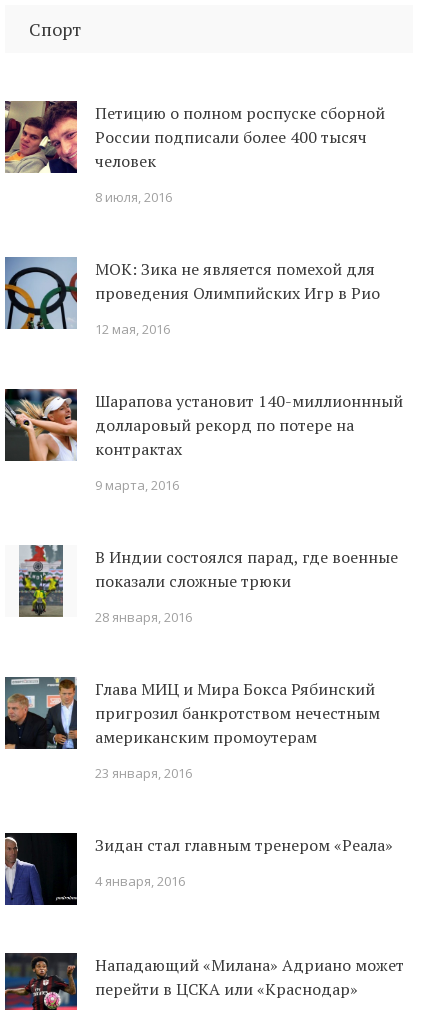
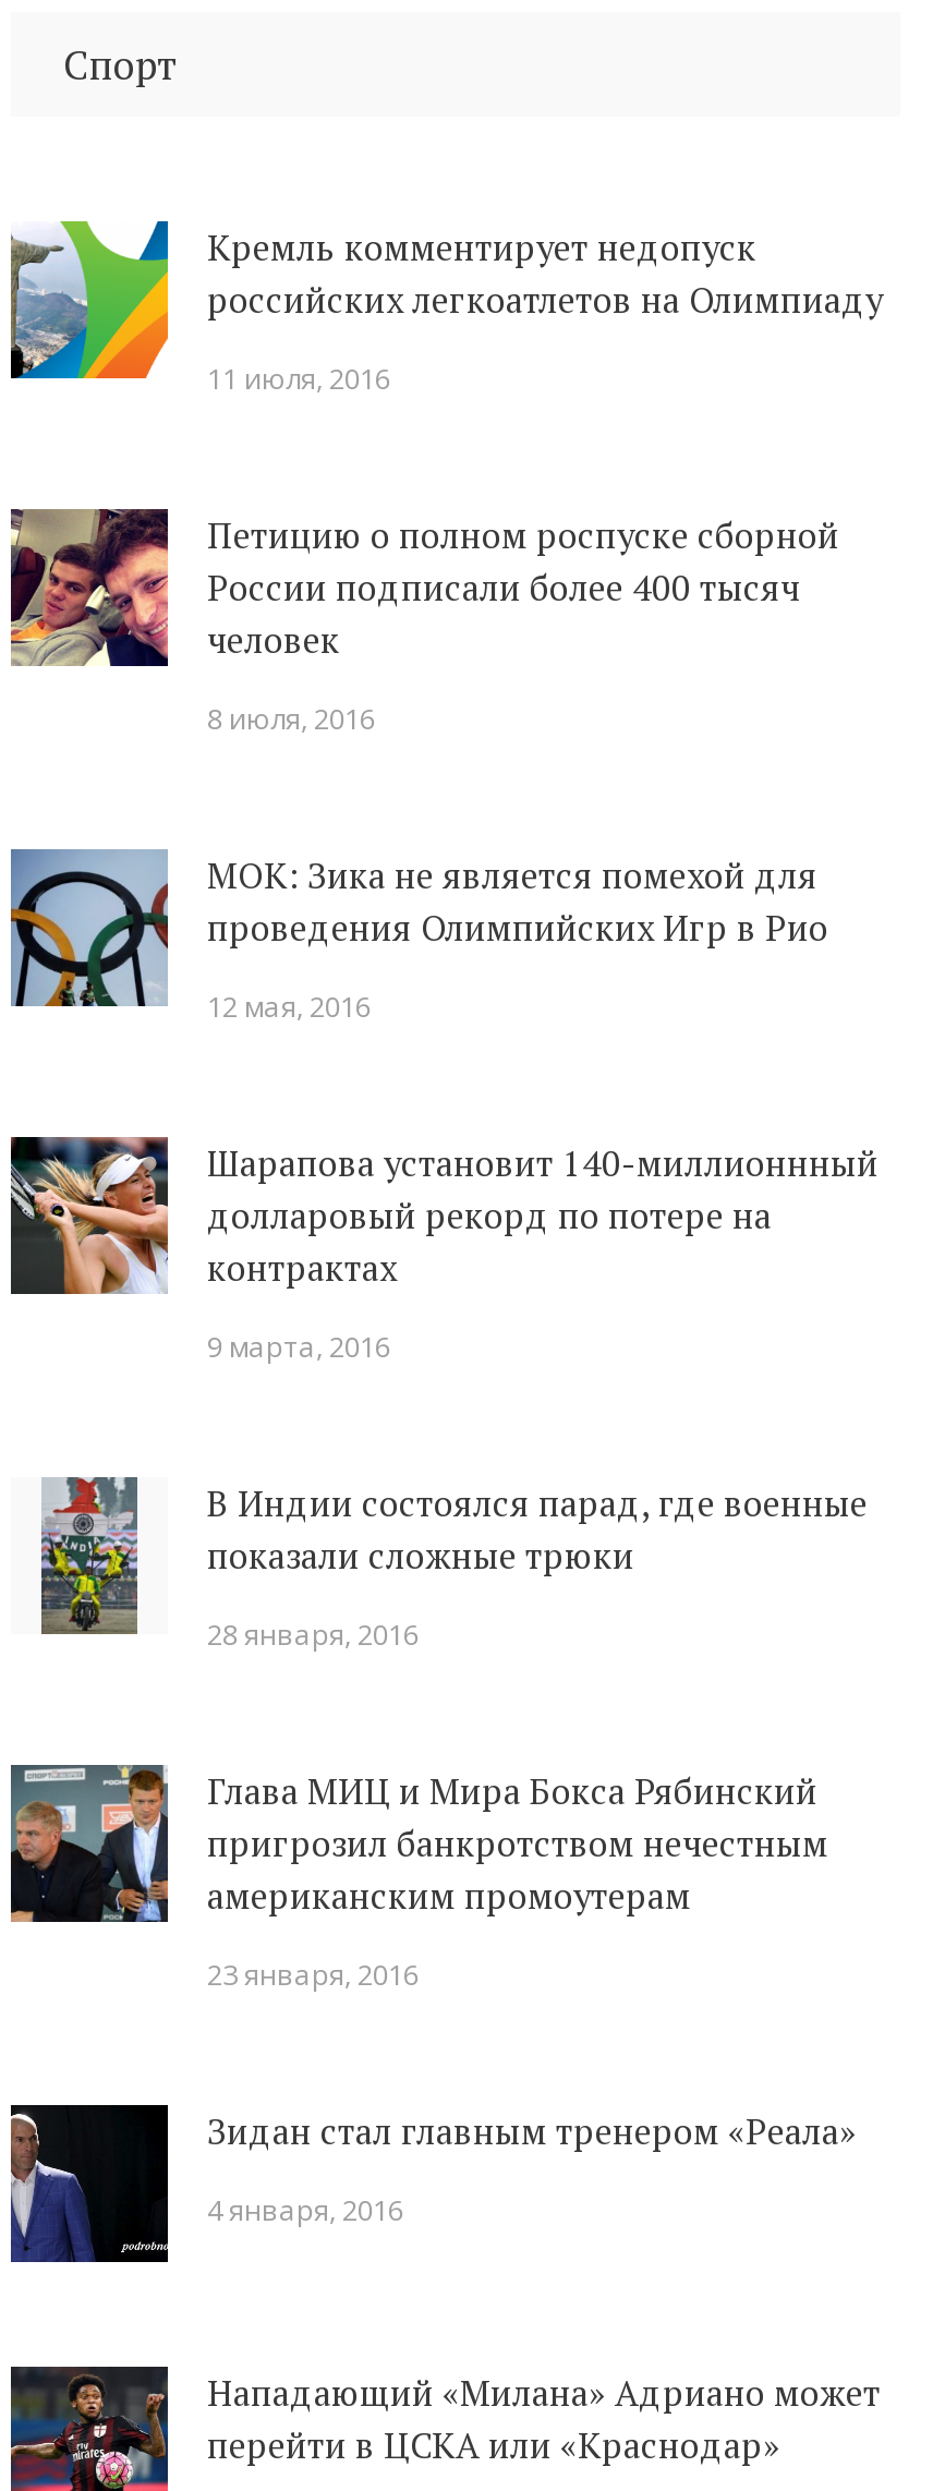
none -> [9,219,883,398] [image] | Кремль комментирует недопуск | российских легкоатлетов на Олимпиаду | 11 июля, 2016

